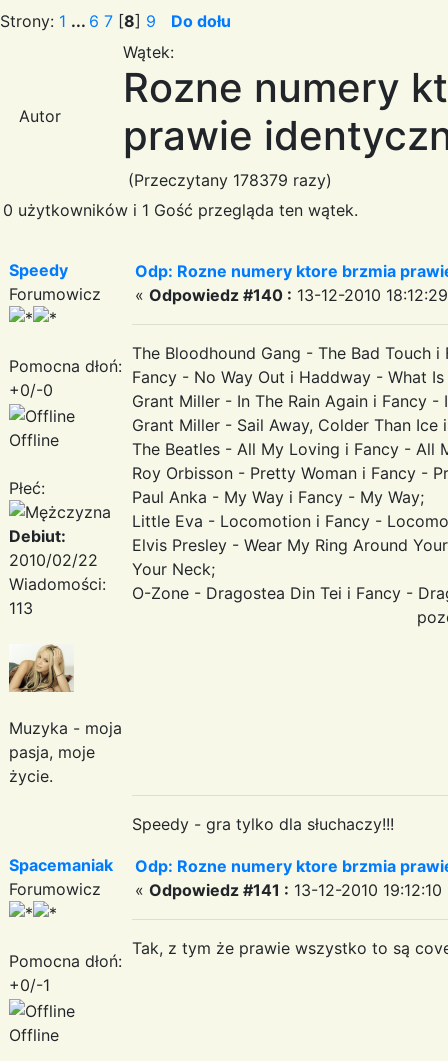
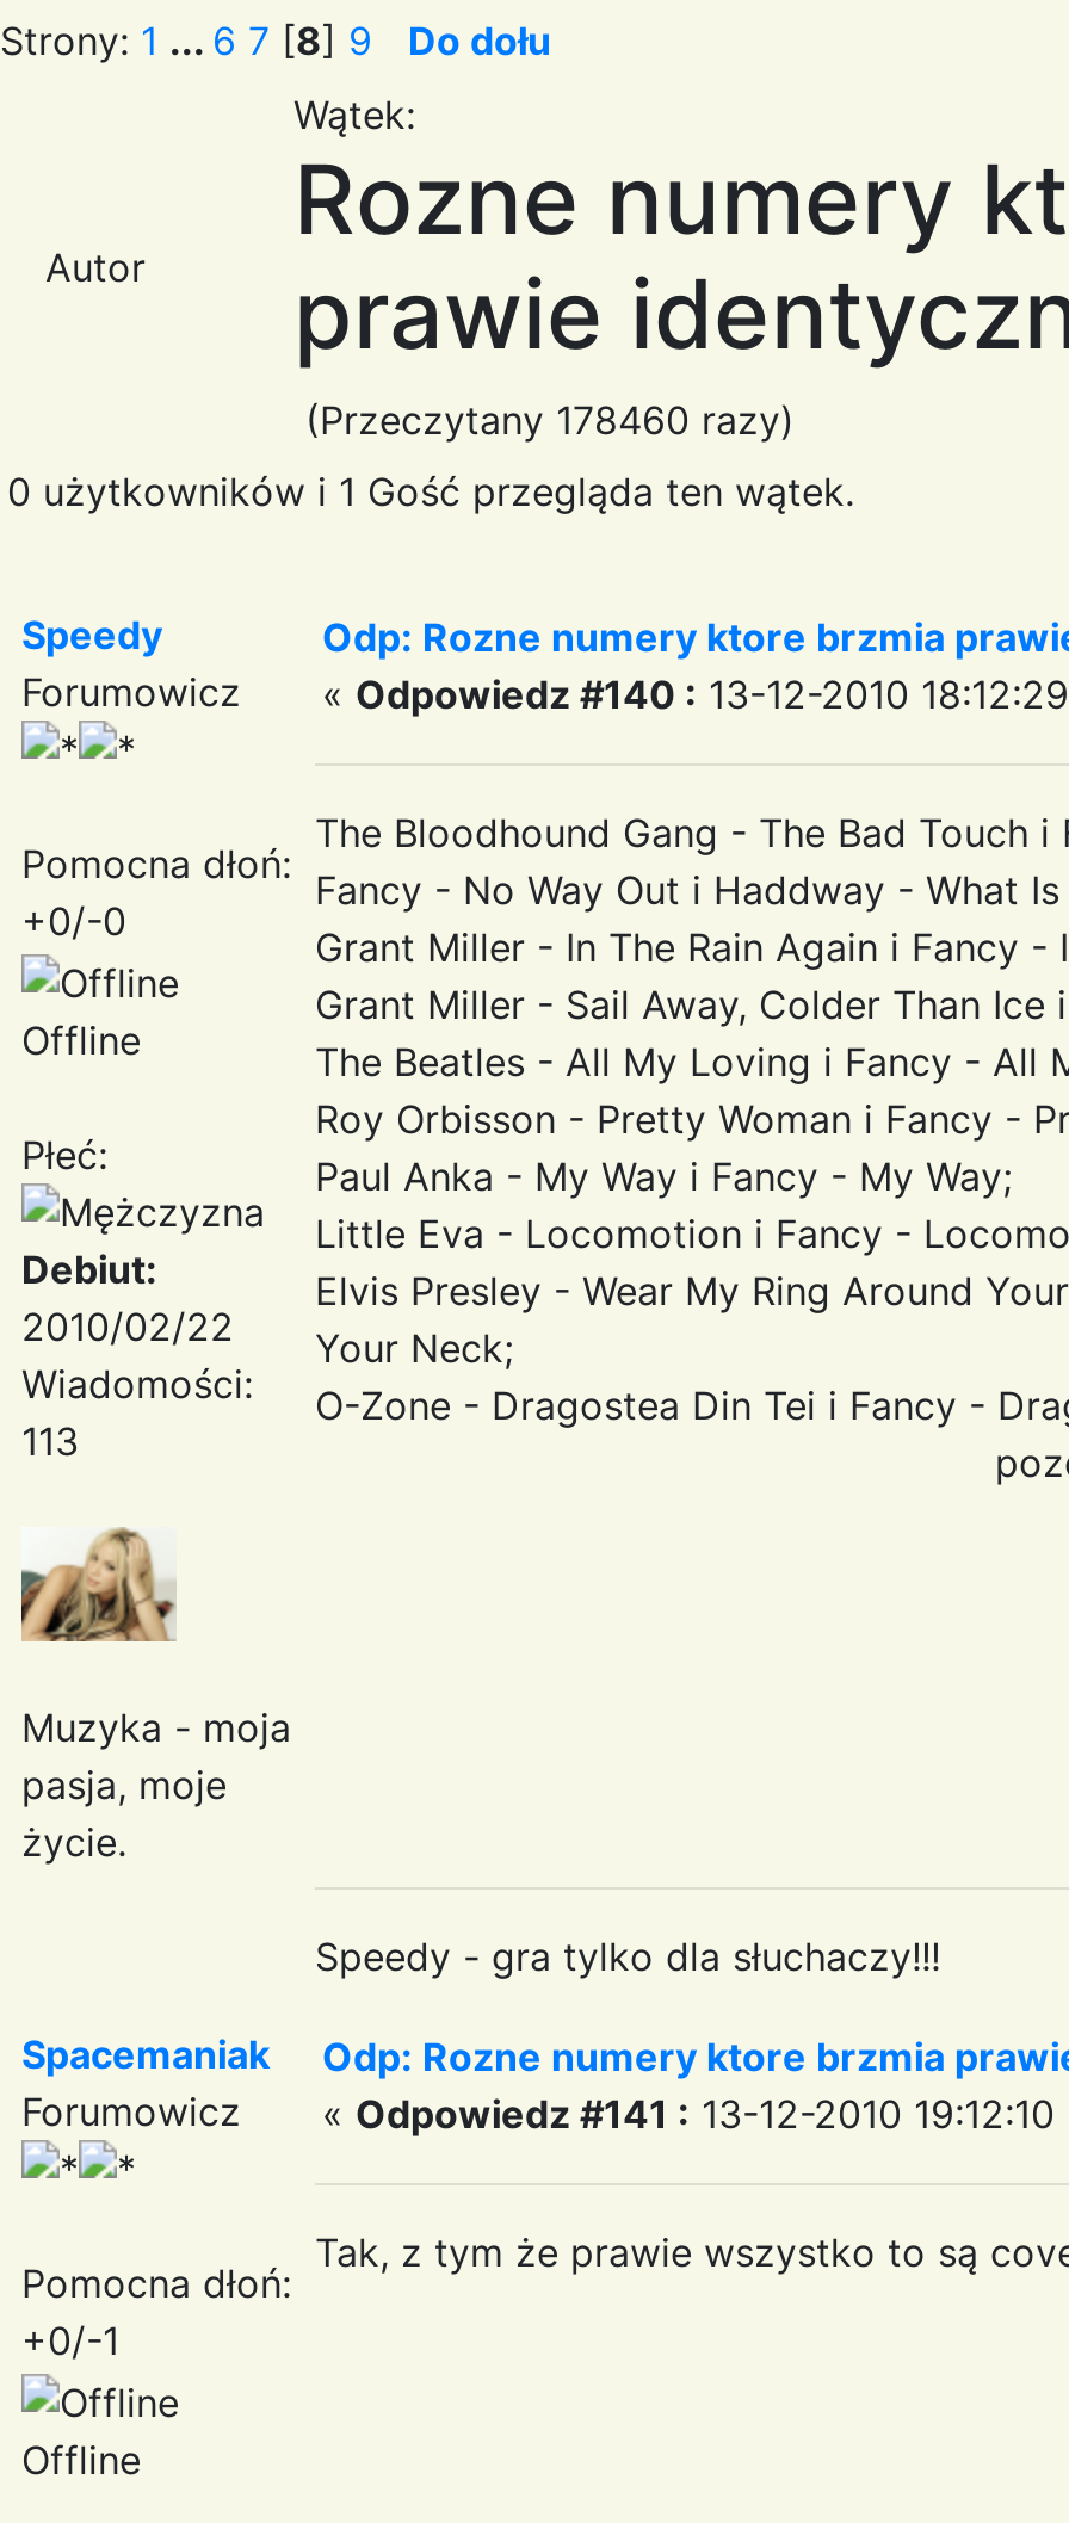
[123,170,332,190] (Przeczytany 178379 razy) -> [293,395,795,443] (Przeczytany 178460 razy)

